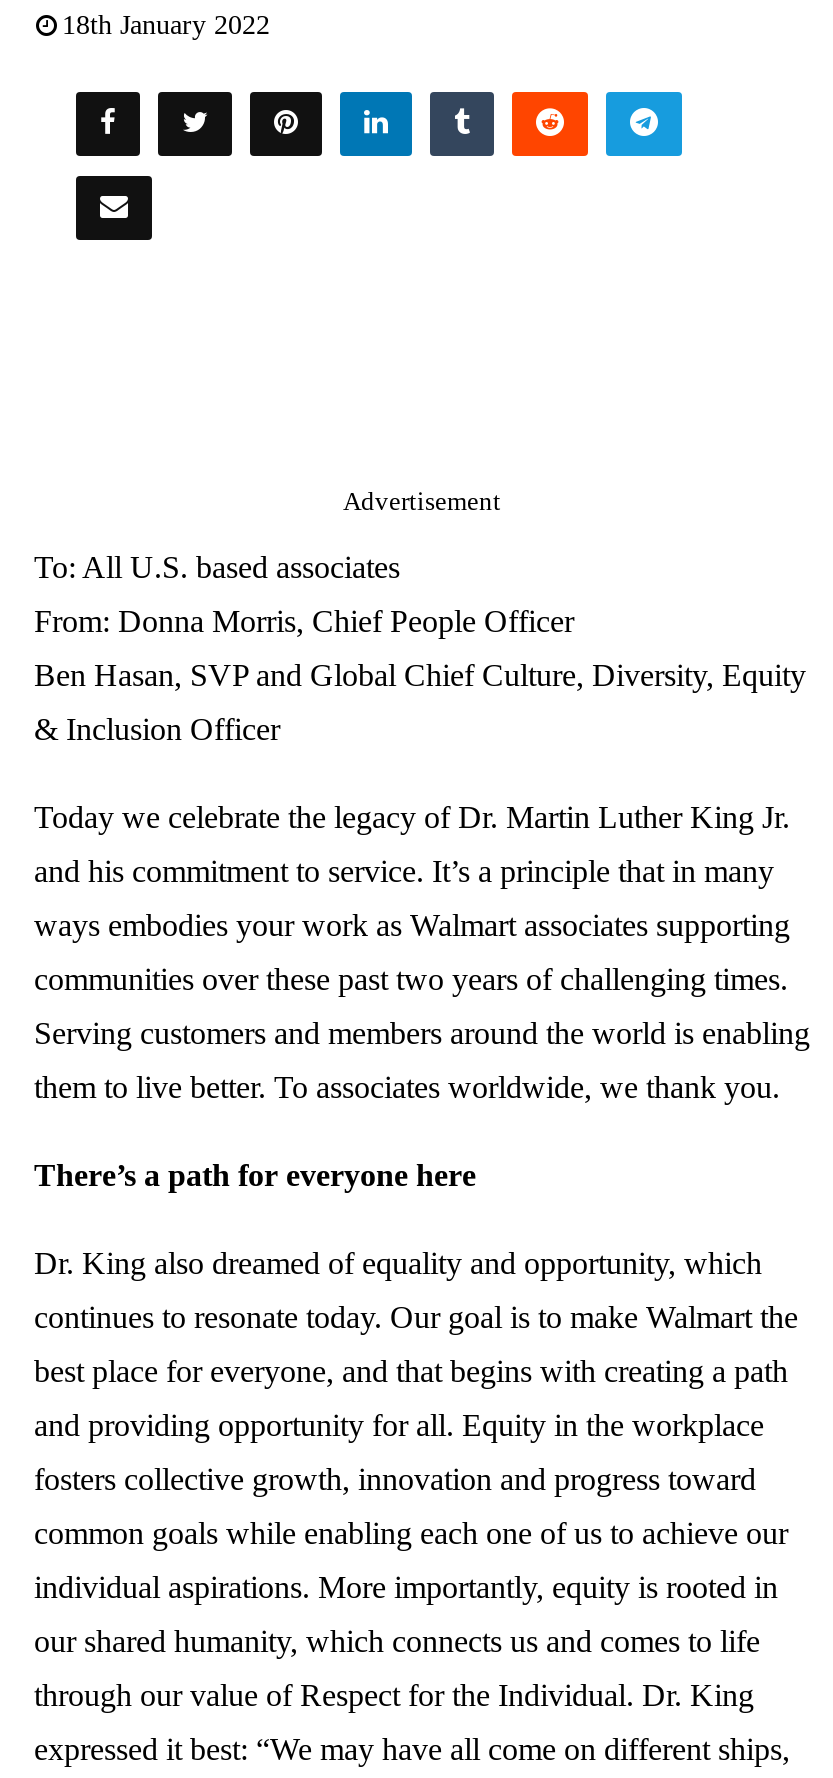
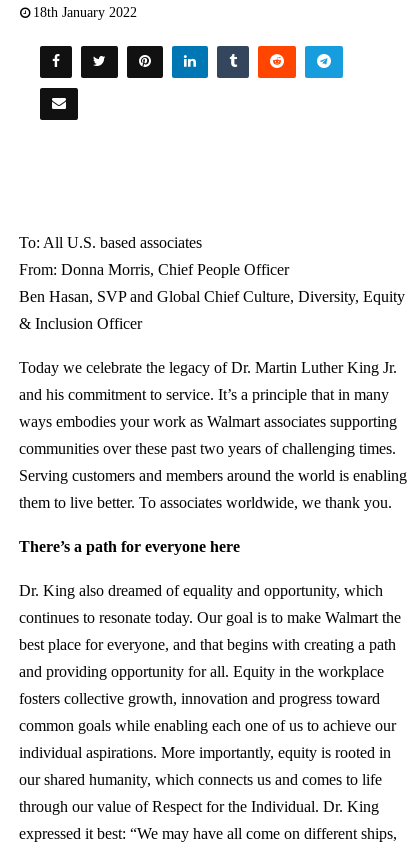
[343,488,501,516] Advertisement -> none

